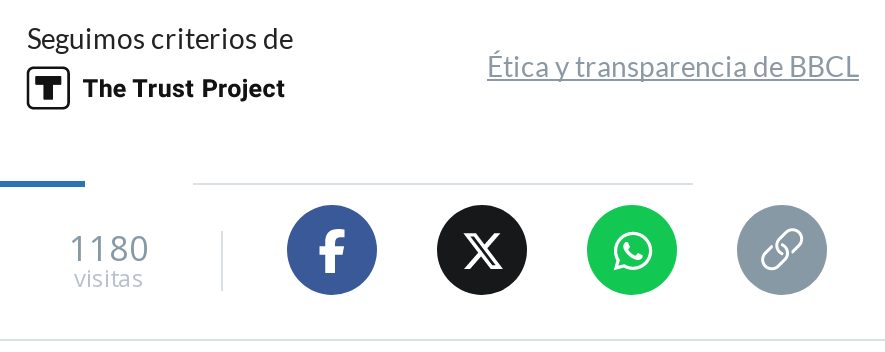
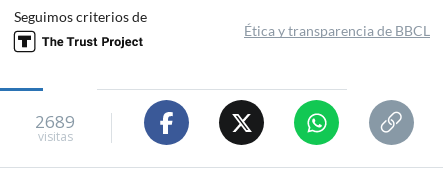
[69,225,149,271] 1180 -> [35,110,75,133] 2689

